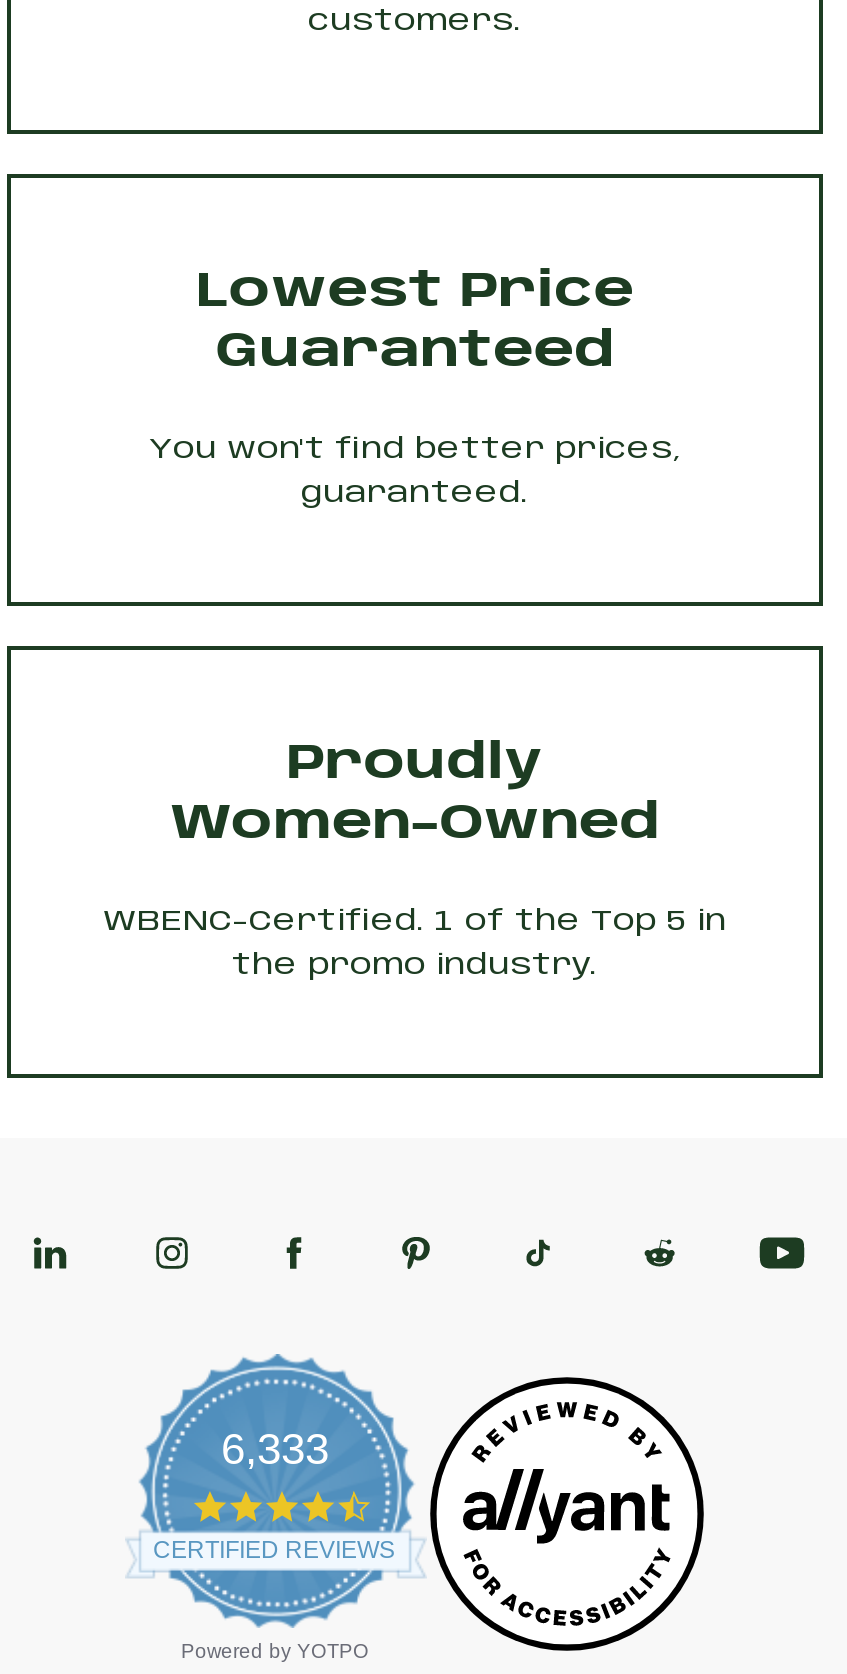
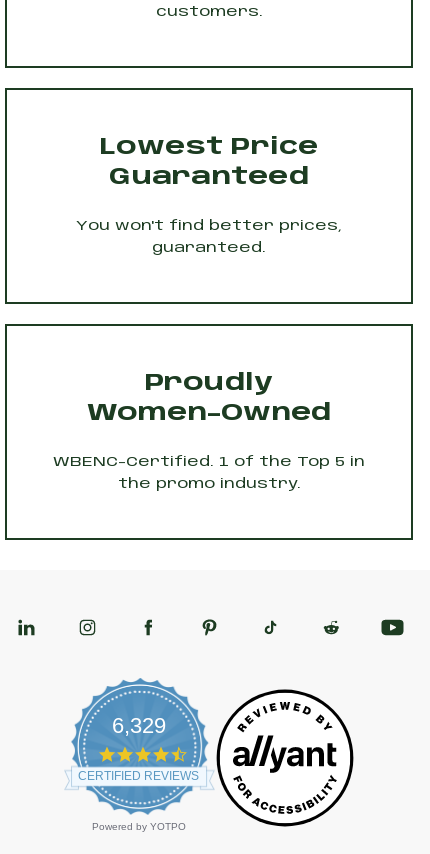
[221,1424,329,1474] 6,333 -> [112,713,166,738] 6,329

